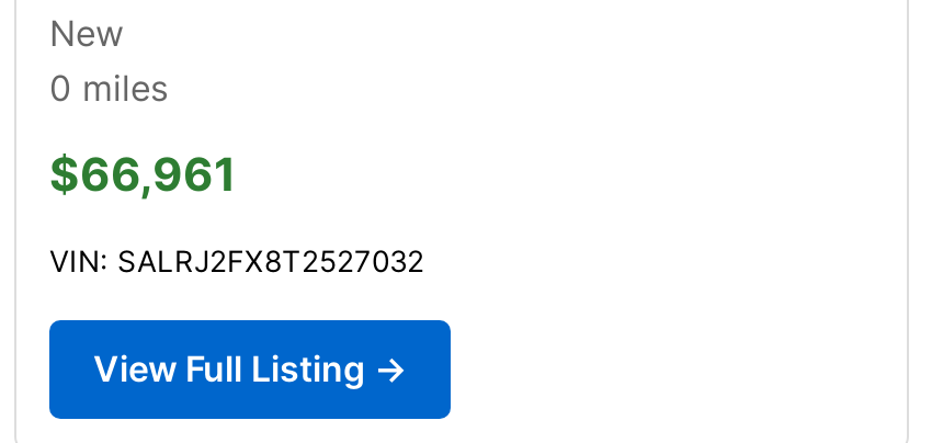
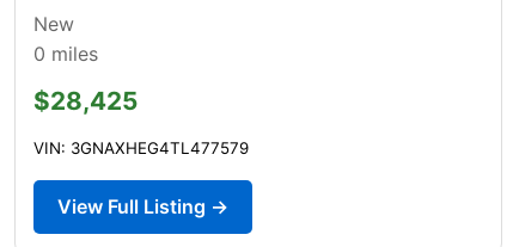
[49,147,236,202] $66,961 -> [33,86,138,116] $28,425
[49,243,424,278] VIN: SALRJ2FX8T2527032 -> [33,138,249,157] VIN: 3GNAXHEG4TL477579

